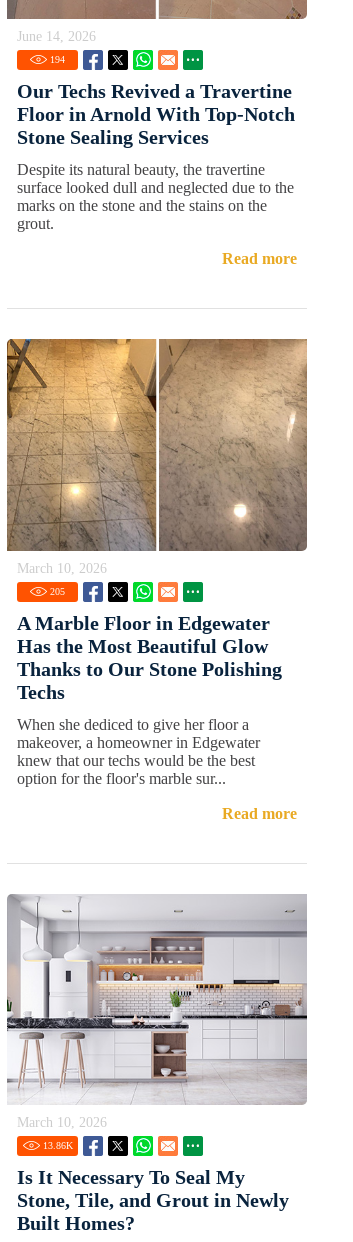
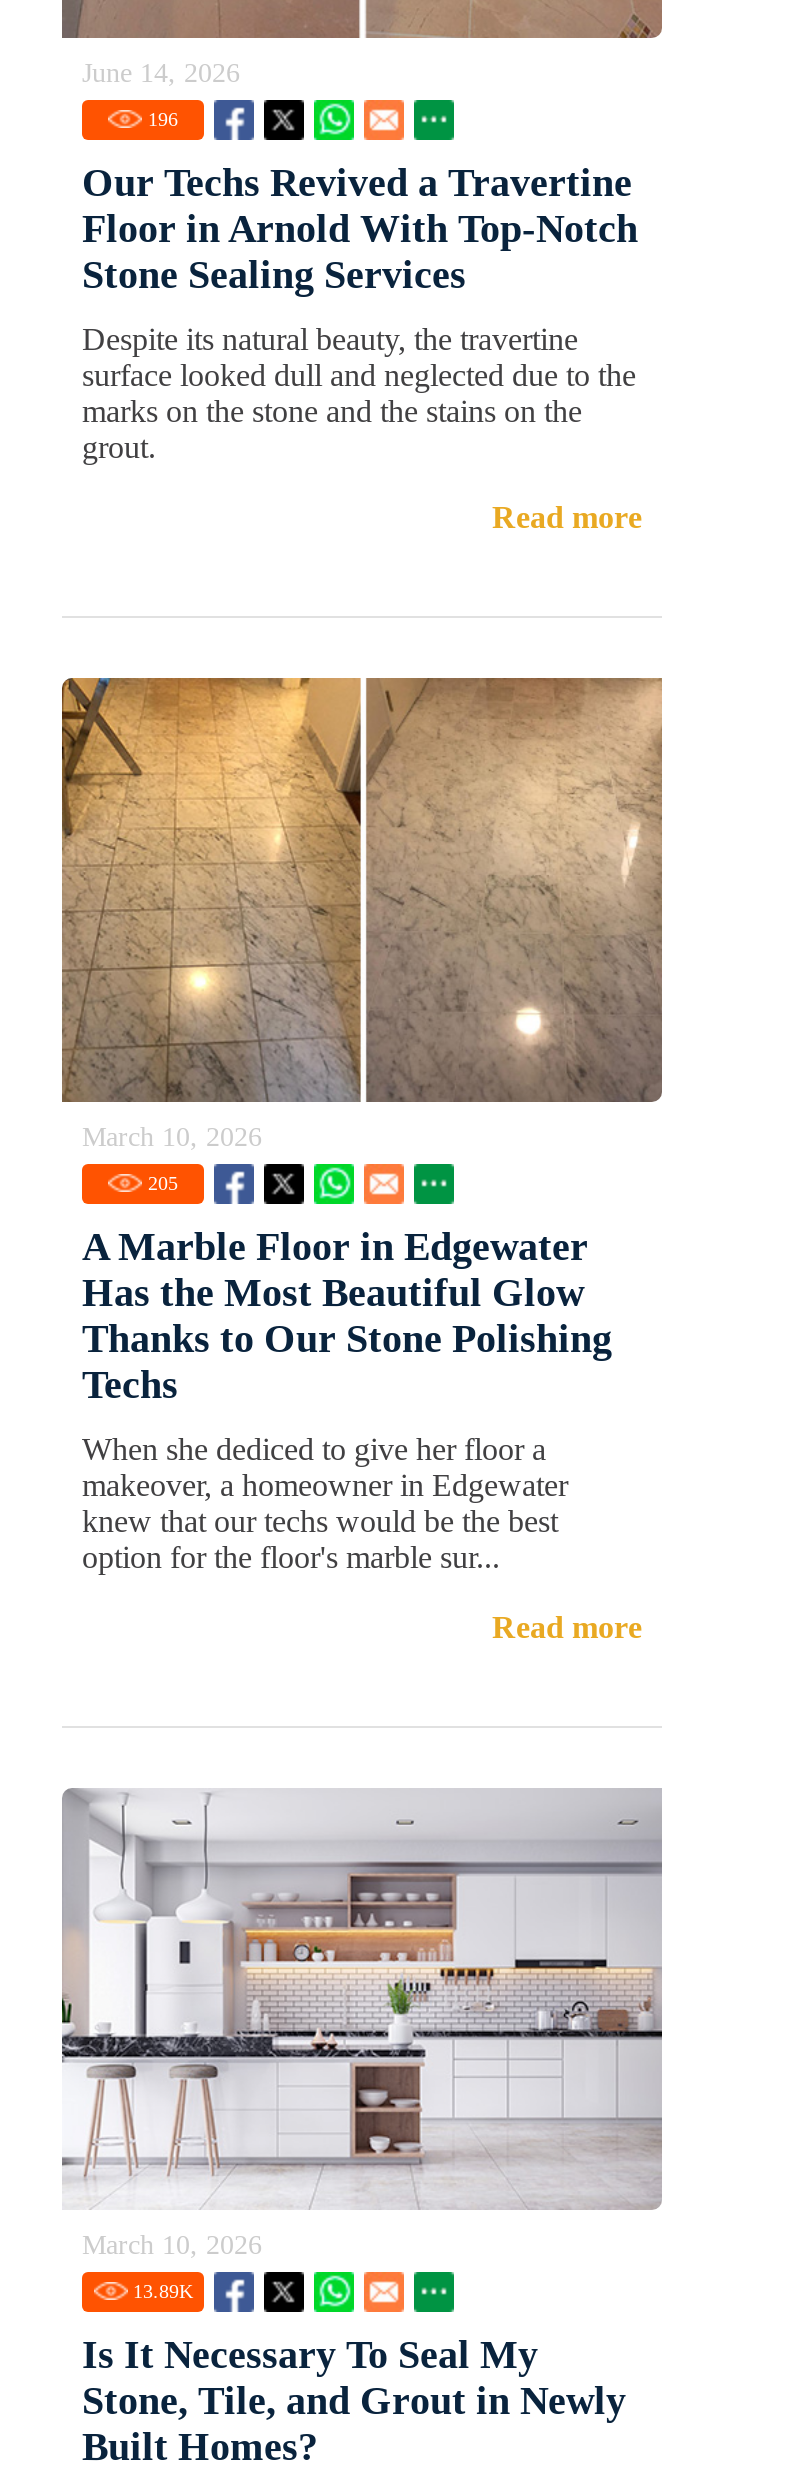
[50,54,65,65] 194 -> [148,109,178,131] 196
[42,1140,72,1151] 13.86K -> [133,2280,193,2302] 13.89K

